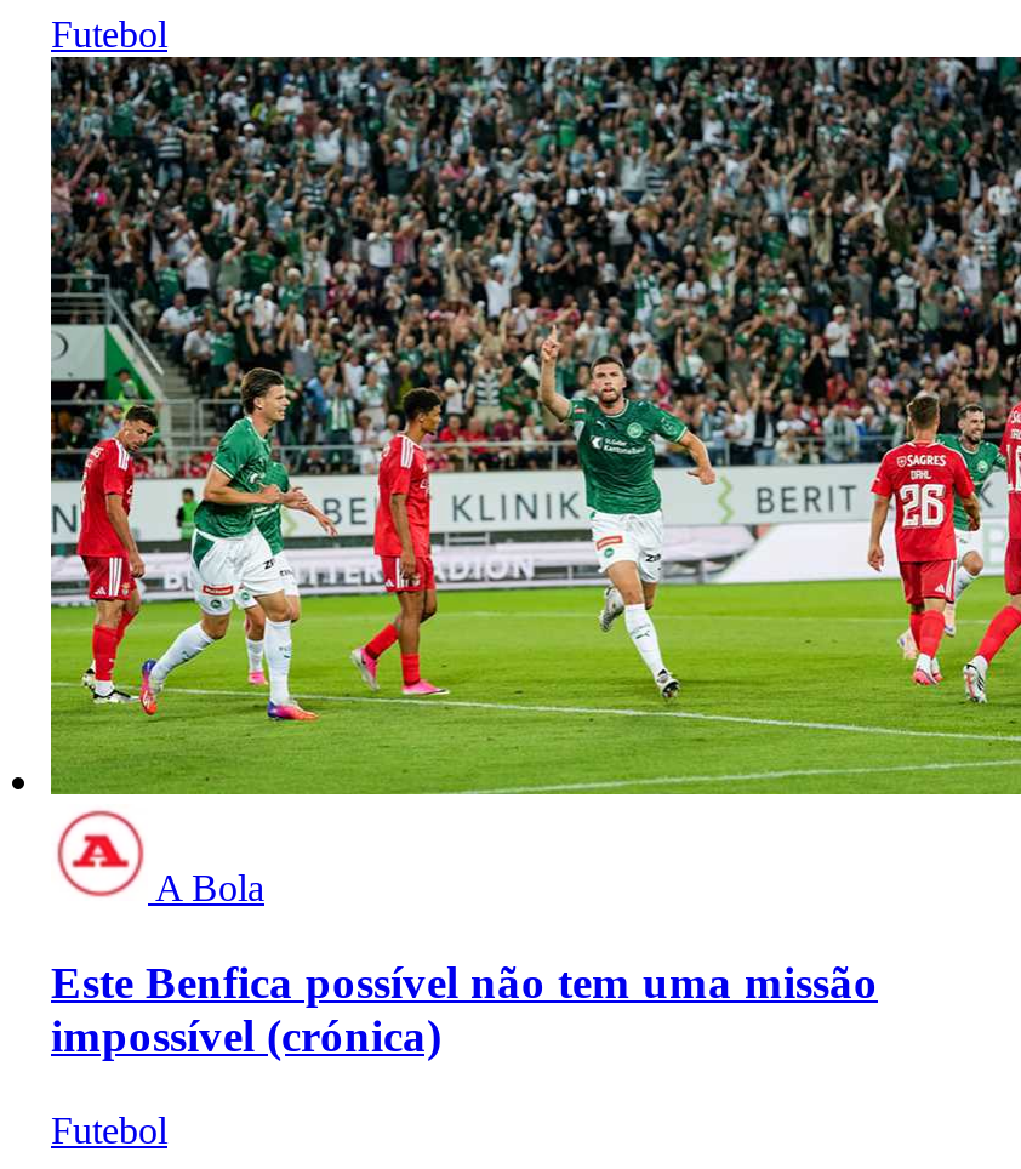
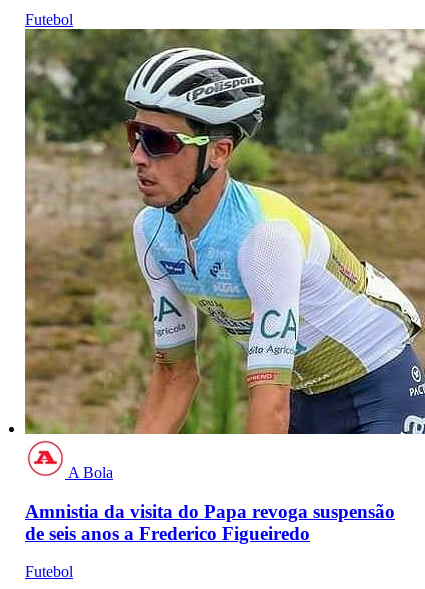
[51,53,1014,798] [image] -> [24,28,422,435] [image]
[51,958,878,1062] Este Benfica possível não tem uma missão | impossível (crónica) -> [25,501,395,544] Amnistia da visita do Papa revoga suspensão | de seis anos a Frederico Figueiredo

